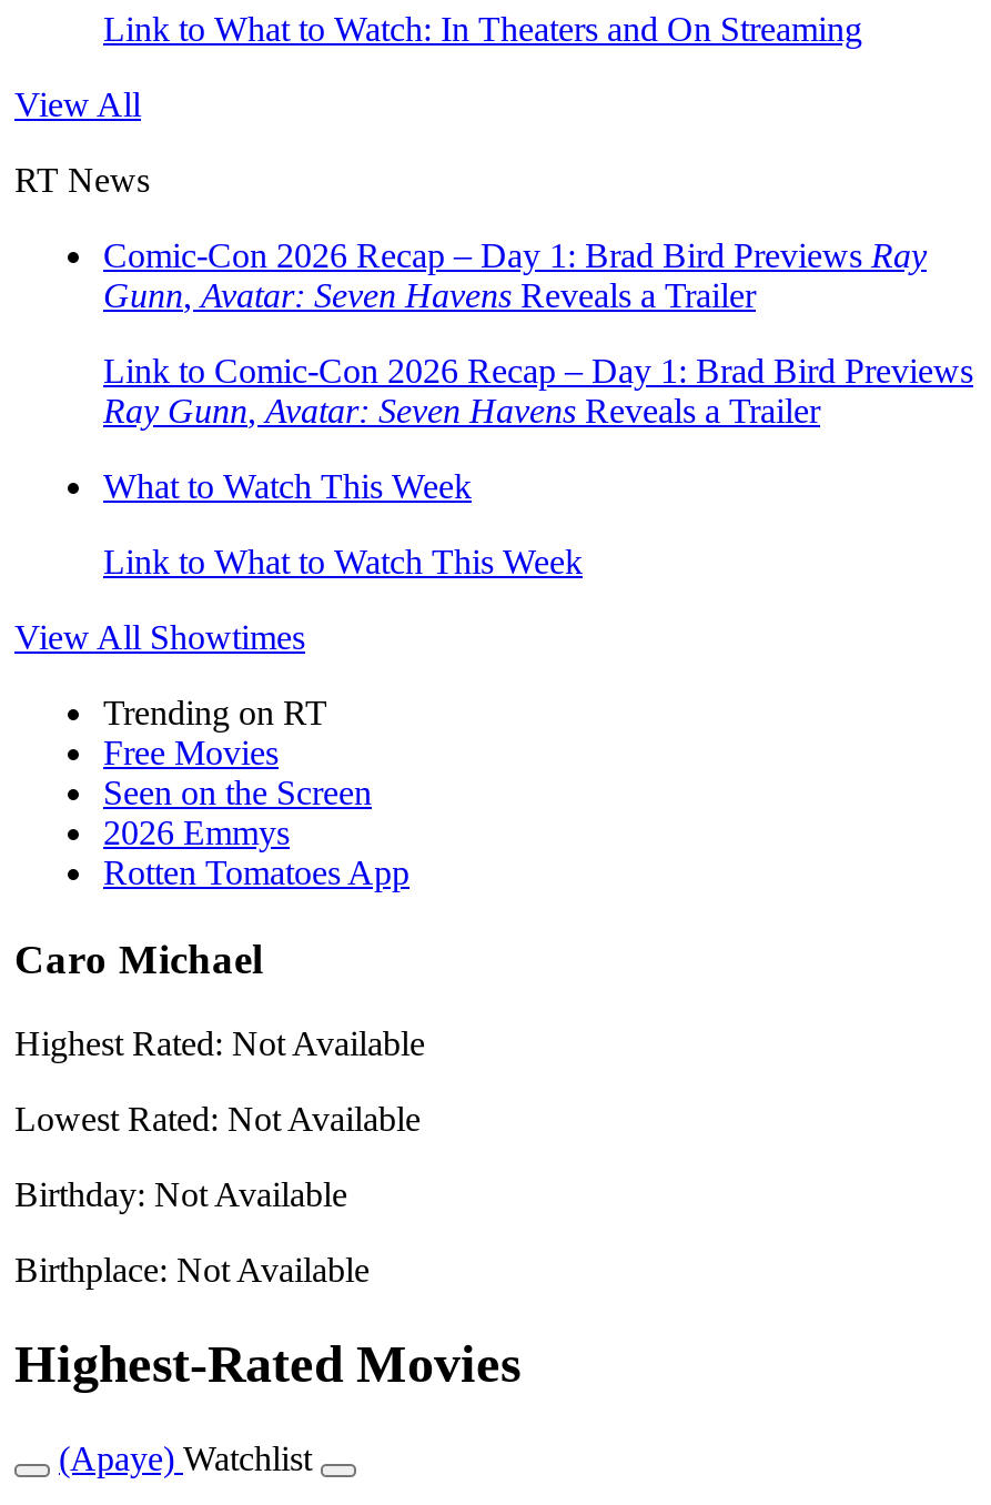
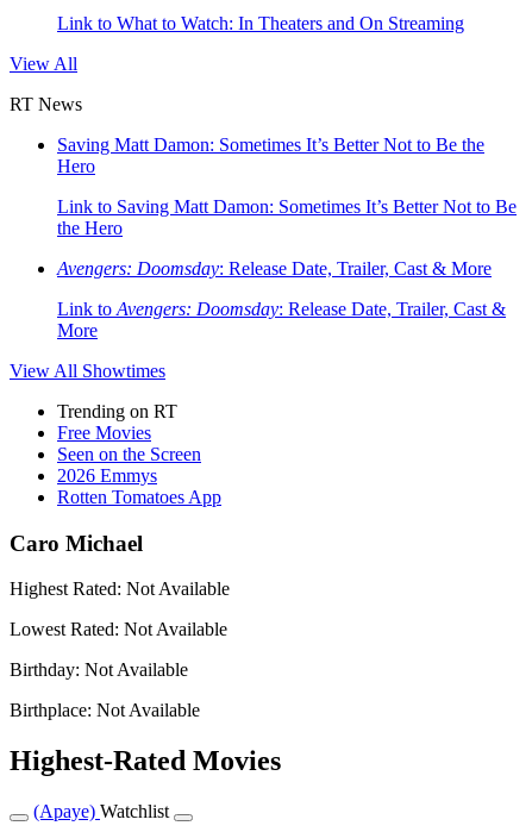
[103,236,927,314] Comic-Con 2026 Recap – Day 1: Brad Bird Previews Ray | Gunn, Avatar: Seven Havens Reveals a Trailer -> [57,135,484,176] Saving Matt Damon: Sometimes It’s Better Not to Be the | Hero
[103,352,973,430] Link to Comic-Con 2026 Recap – Day 1: Brad Bird Previews | Ray Gunn, Avatar: Seven Havens Reveals a Trailer -> [57,196,517,238] Link to Saving Matt Damon: Sometimes It’s Better Not to Be | the Hero
[103,467,472,505] What to Watch This Week -> [57,258,492,279] Avengers: Doomsday: Release Date, Trailer, Cast & More
[103,543,583,580] Link to What to Watch This Week -> [57,299,506,340] Link to Avengers: Doomsday: Release Date, Trailer, Cast & | More

